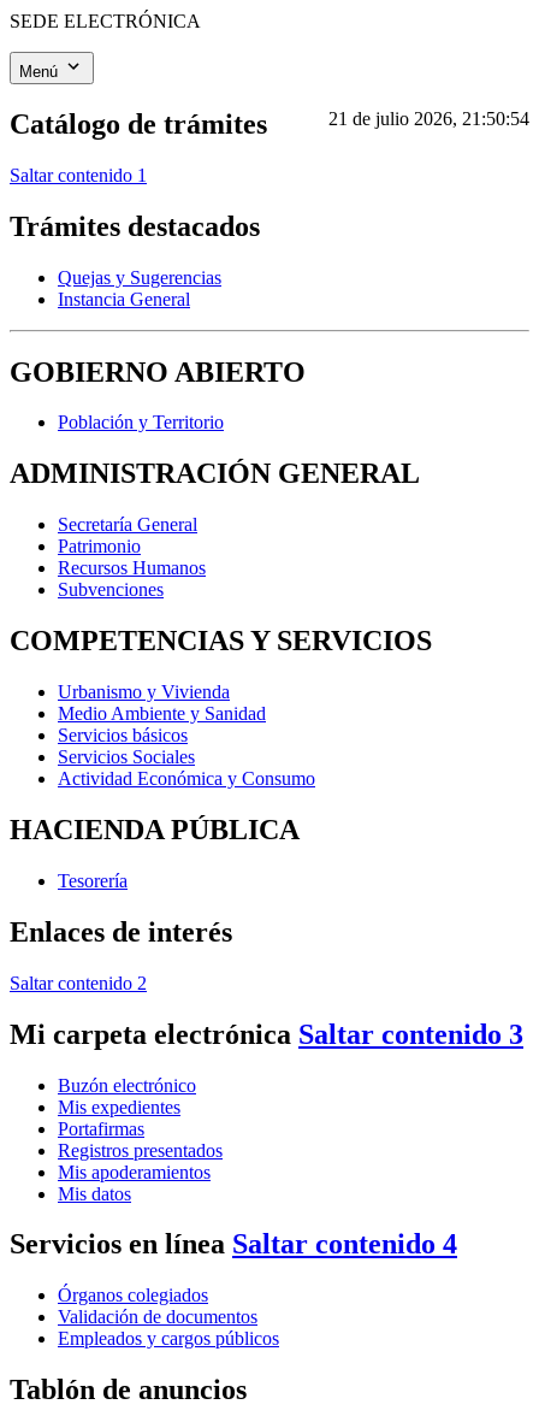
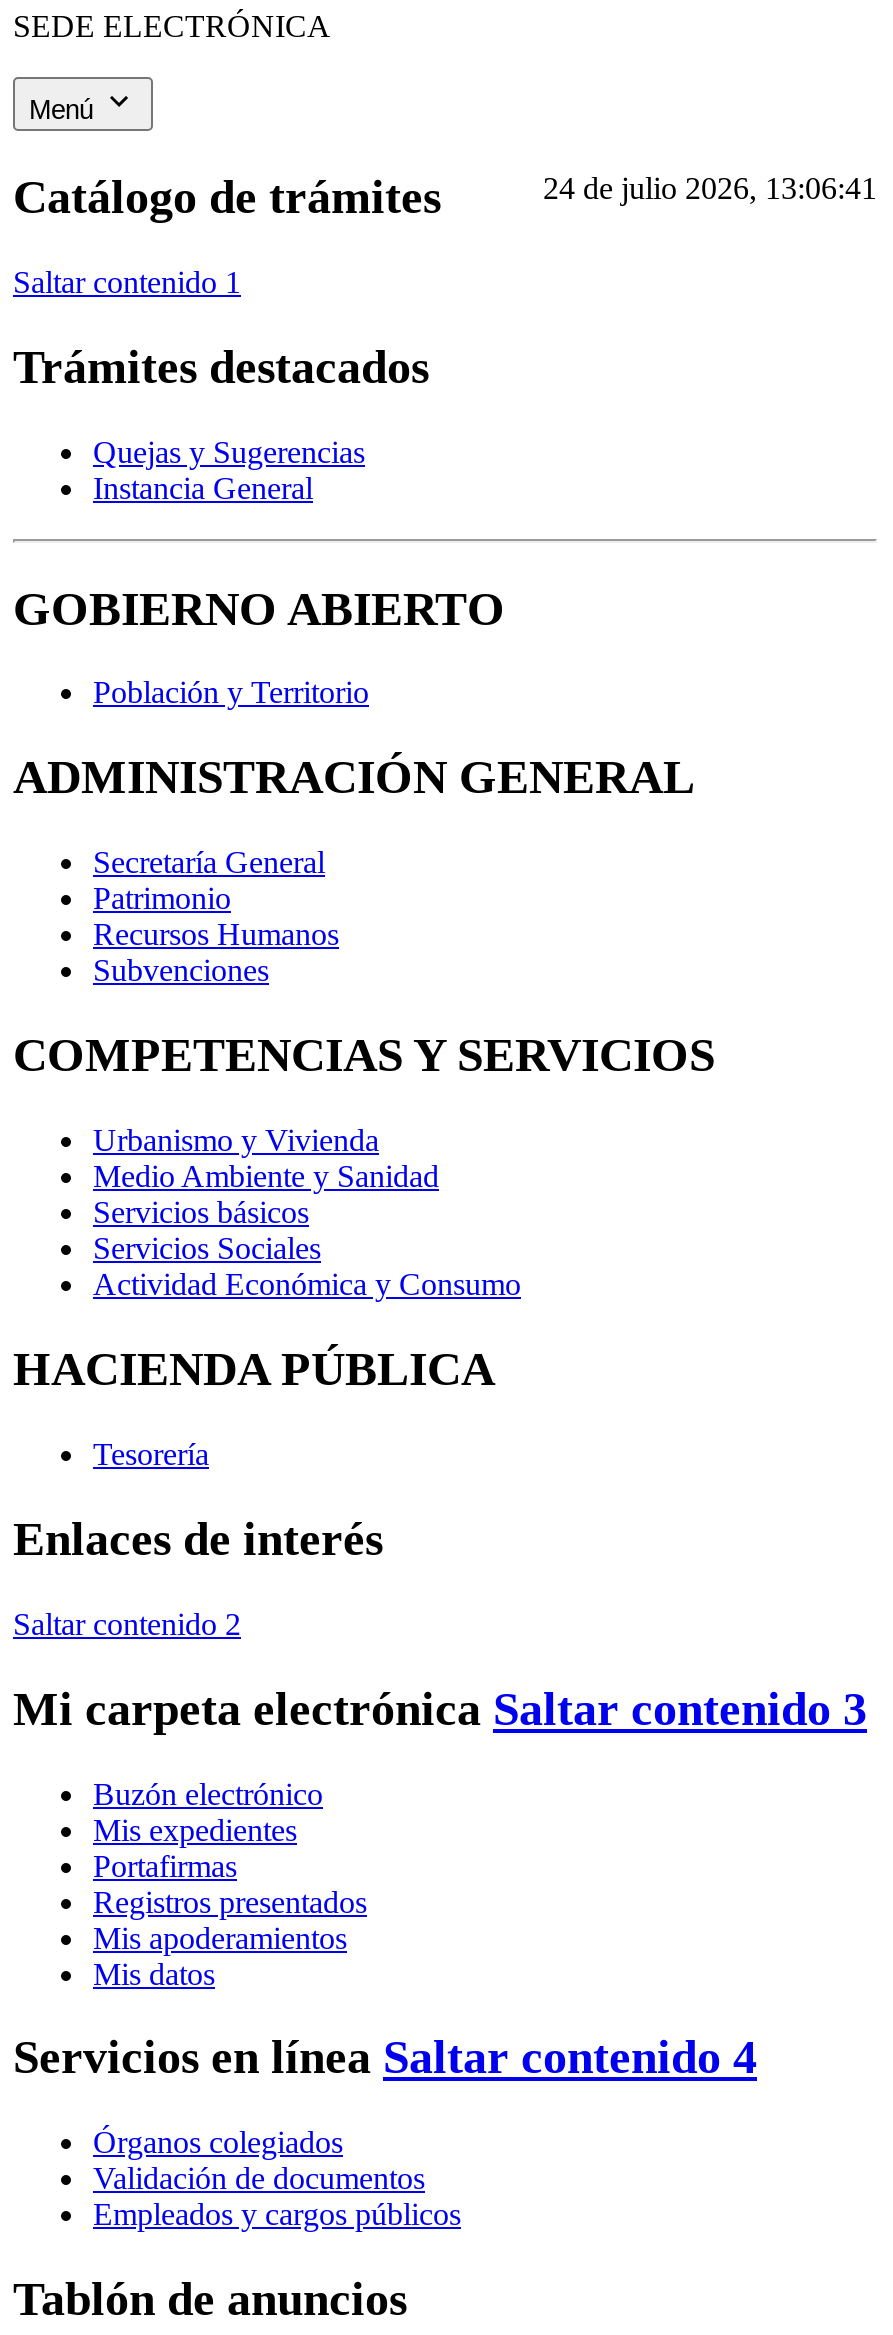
[328,108,529,129] 21 de julio 2026, 21:50:54 -> [543,171,877,205] 24 de julio 2026, 13:06:41

